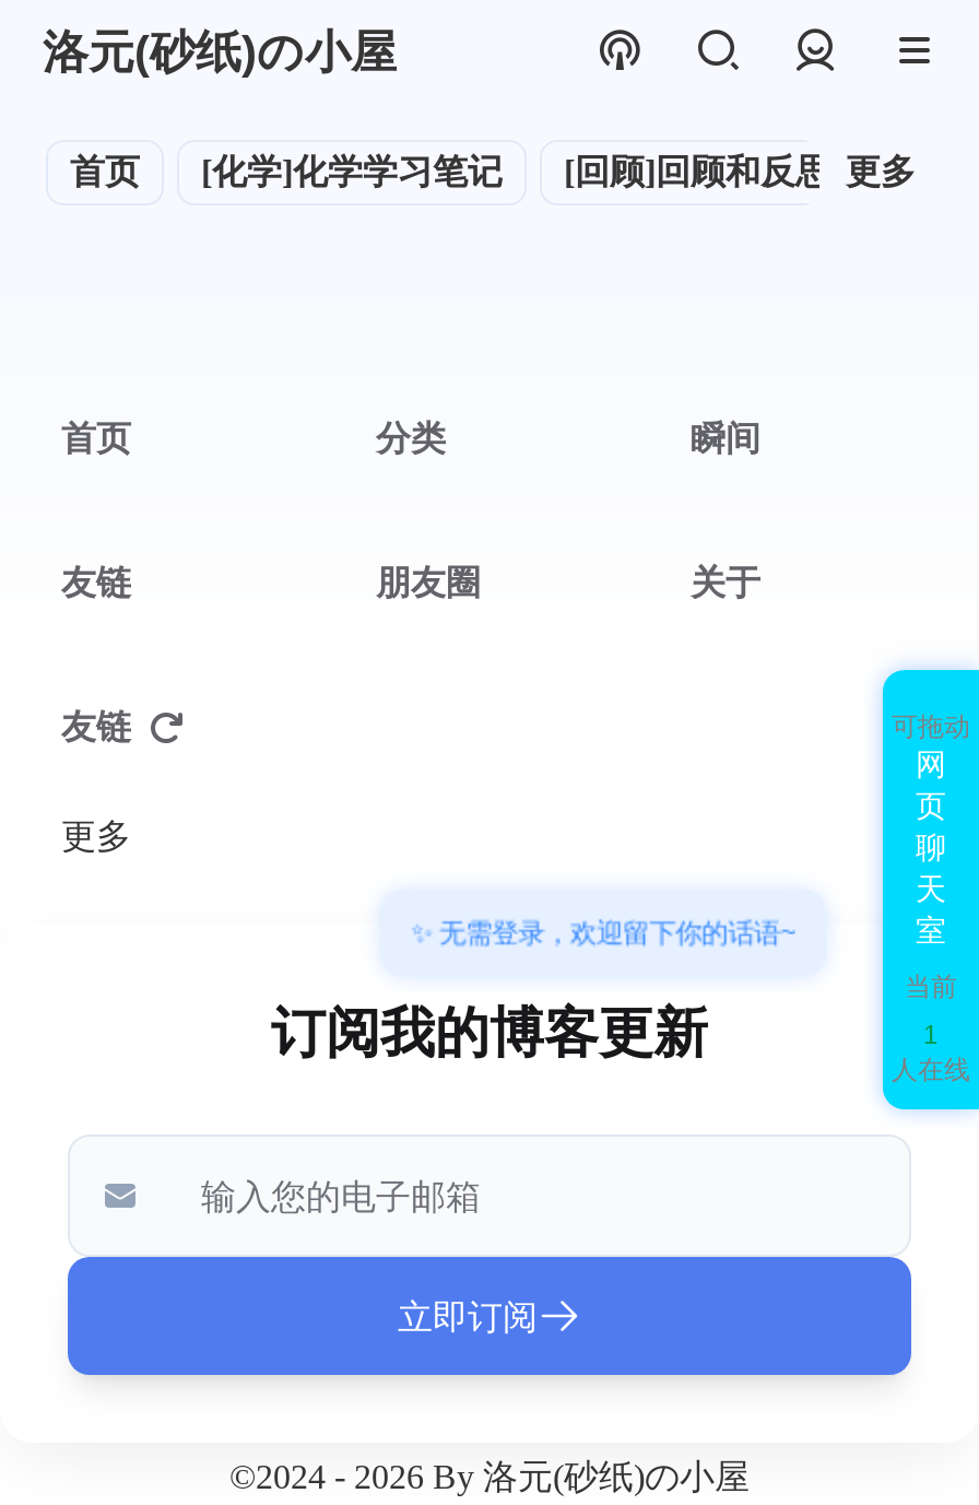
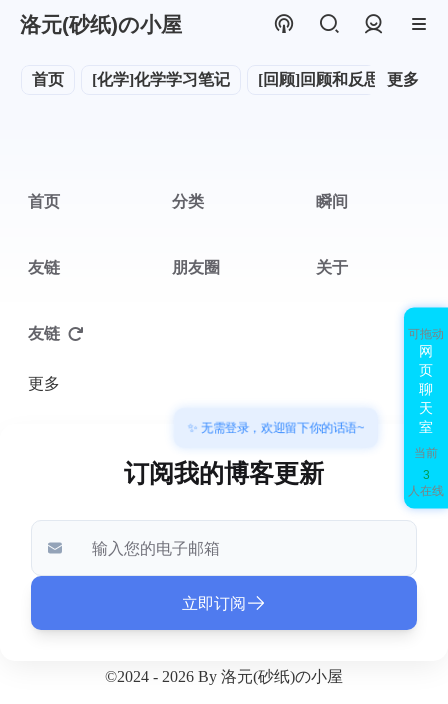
[923,1021,939,1051] 1 -> [422,468,429,482] 3

